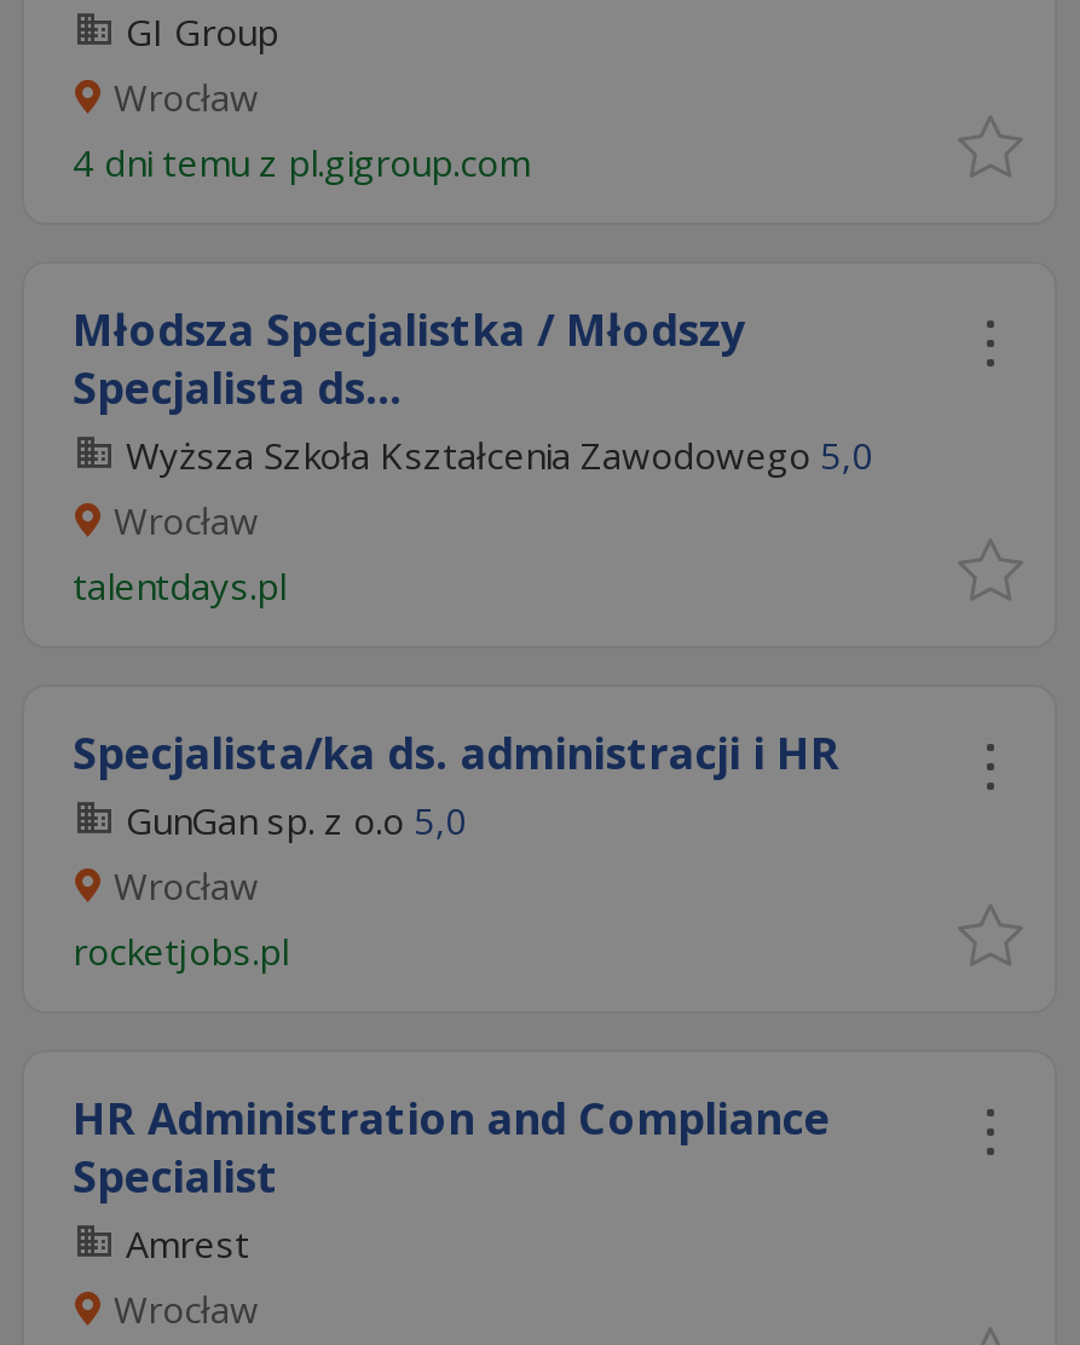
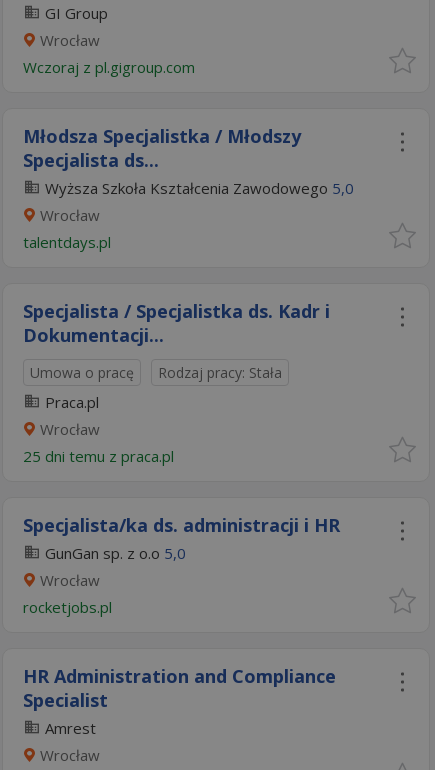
[73,138,539,186] 4 dni temu z pl.gigroup.com -> [23,57,199,77] Wczoraj z pl.gigroup.com
none -> [23,299,330,466] Specjalista / Specjalistka ds. Kadr i | Dokumentacji... | Umowa o pracę | Rodzaj pracy: Stała | Praca.pl | Wrocław | 25 dni temu z praca.pl

